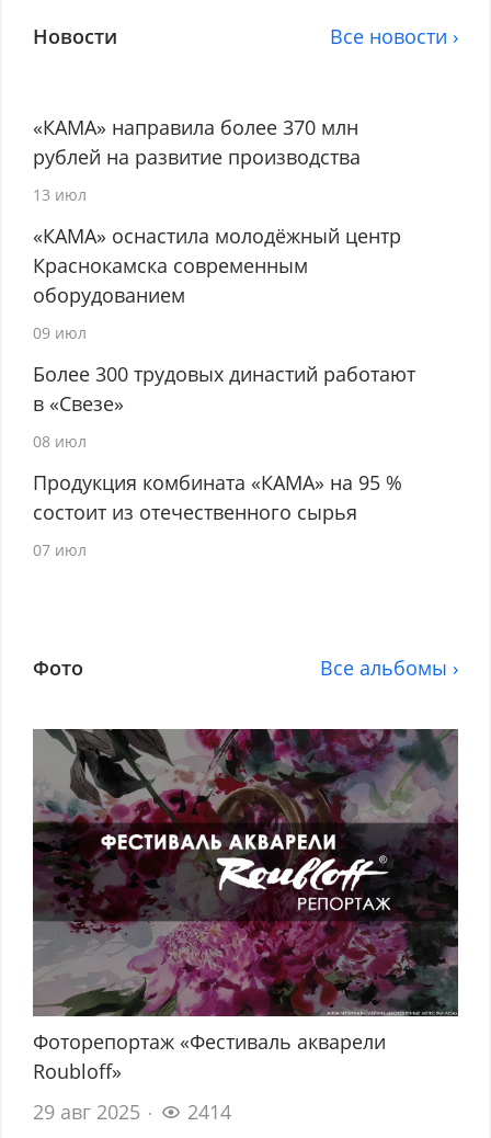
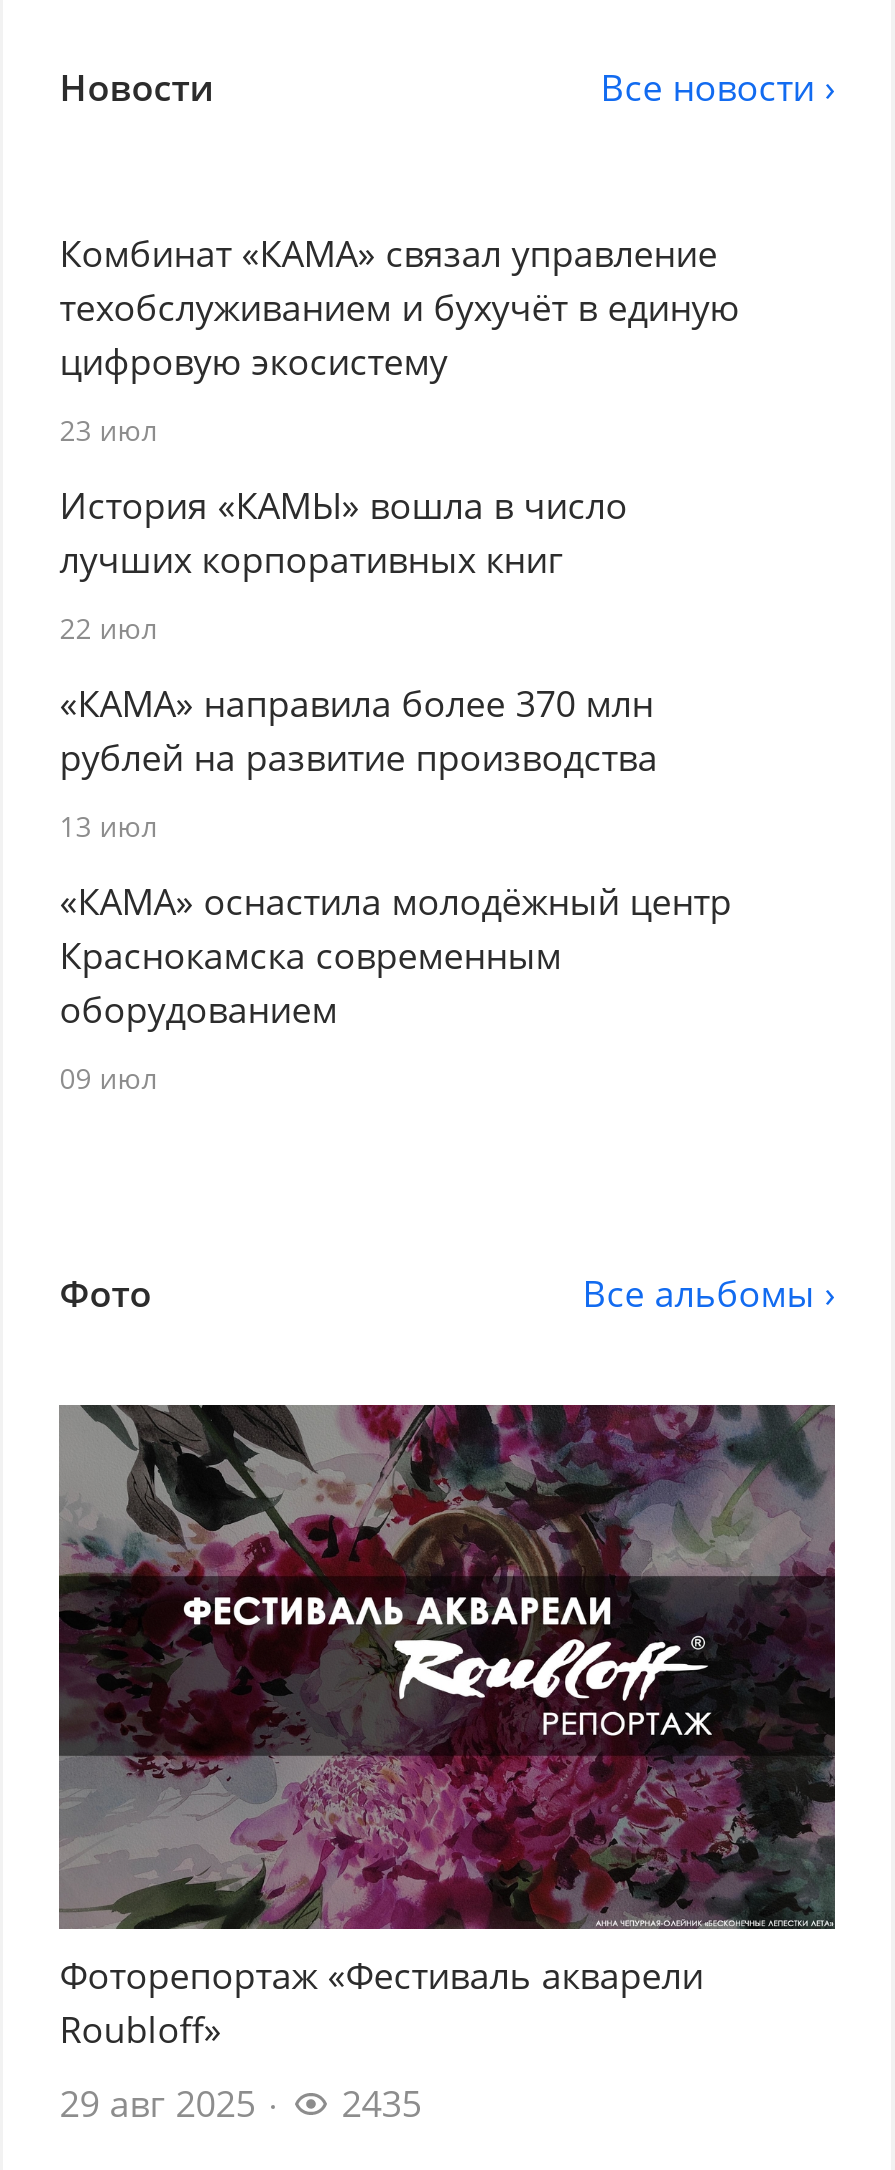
none -> [60,228,740,646] Комбинат «КАМА» связал управление | техобслуживанием и бухучёт в единую | цифровую экосистему | 23 июл | История «КАМЫ» вошла в число | лучших корпоративных книг | 22 июл
moved [33,114,401,343] -> [60,678,732,1096]: «КАМА» направила более 370 млн | рублей на развитие производства | 13 июл | «КАМА» оснастила молодёжный центр | Краснокамска современным | оборудованием | 09 июл
[33,360,416,560] Более 300 трудовых династий работают | в «Свезе» | 08 июл | Продукция комбината «КАМА» на 95 % | состоит из отечественного сырья | 07 июл -> none
[33,1099,232,1125] 29 авг 2025 2414 -> [60,2079,422,2127] 29 авг 2025 2435

